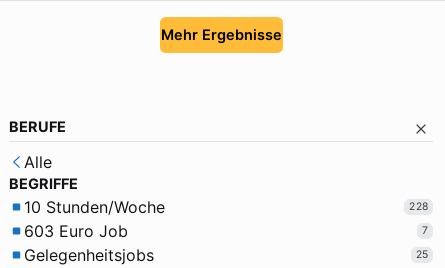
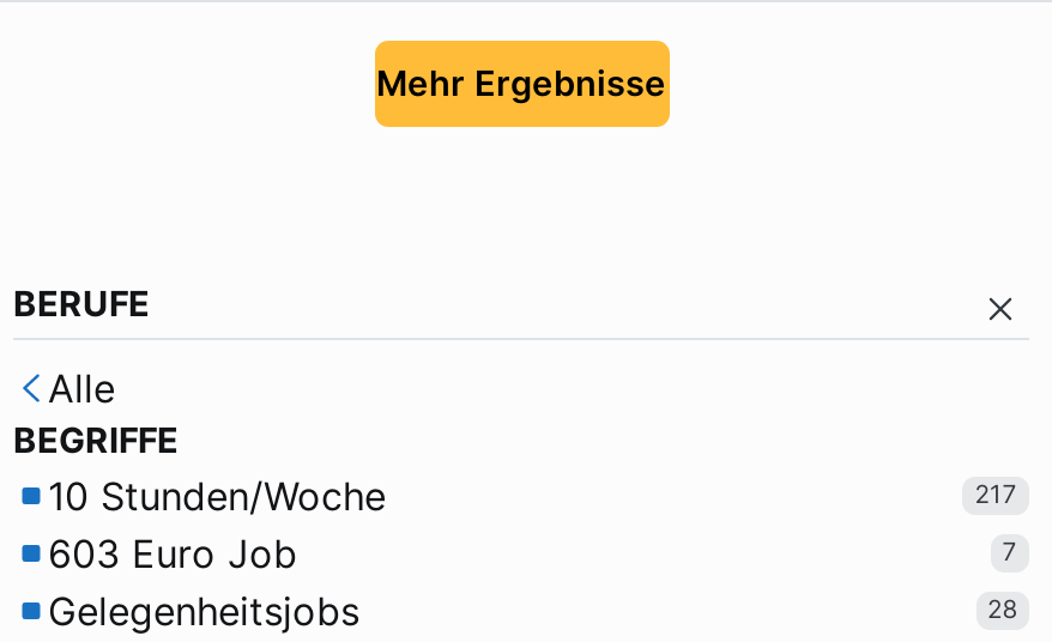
[409,200,428,213] 228 -> [975,480,1017,511] 217
[415,248,428,261] 25 -> [987,595,1017,626] 28

